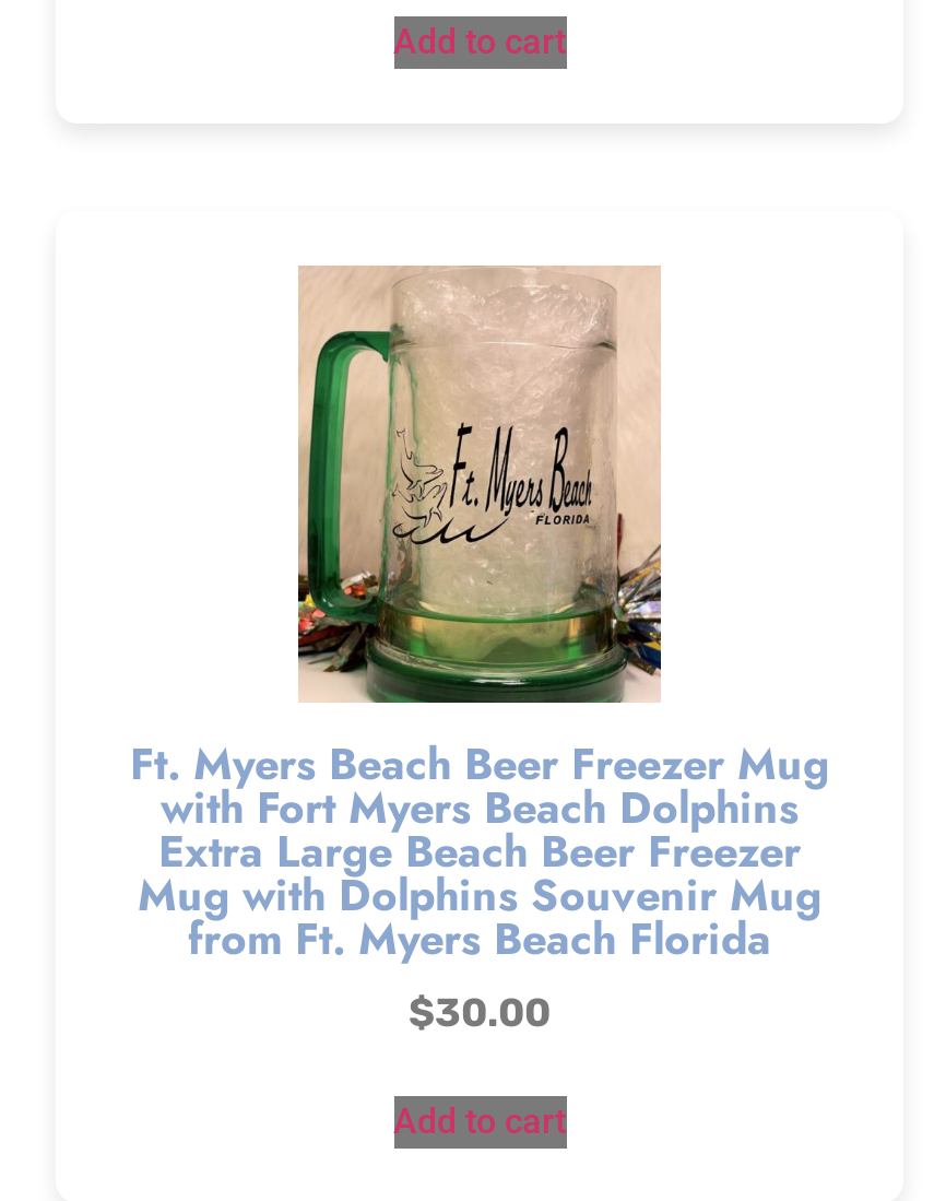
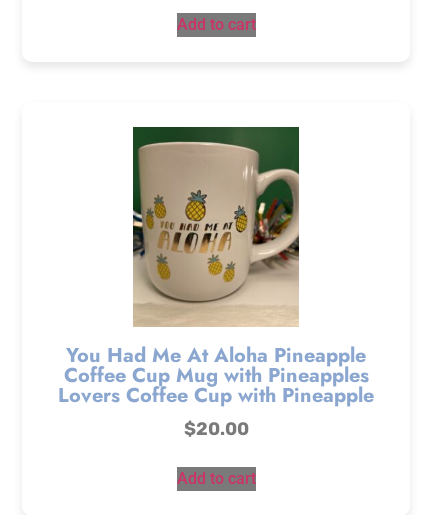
[298,266,661,705] [image] -> [132,126,300,293] [image]
[130,733,829,1036] Ft. Myers Beach Beer Freezer Mug | with Fort Myers Beach Dolphins | Extra Large Beach Beer Freezer | Mug with Dolphins Souvenir Mug | from Ft. Myers Beach Florida | $30.00 -> [58,341,374,440] You Had Me At Aloha Pineapple | Coffee Cup Mug with Pineapples | Lovers Coffee Cup with Pineapple | $20.00

